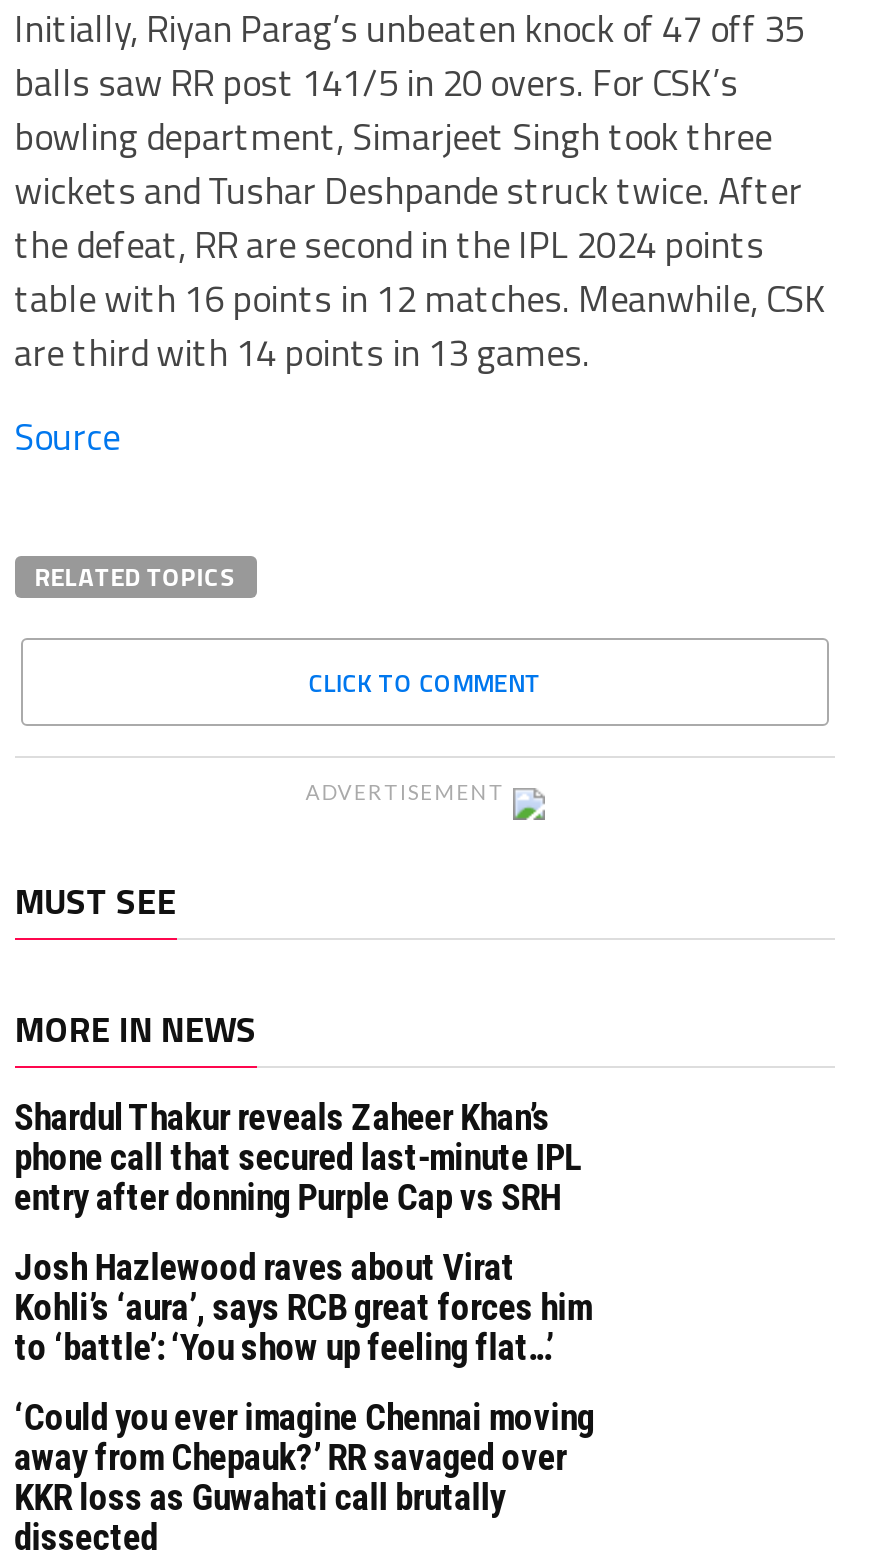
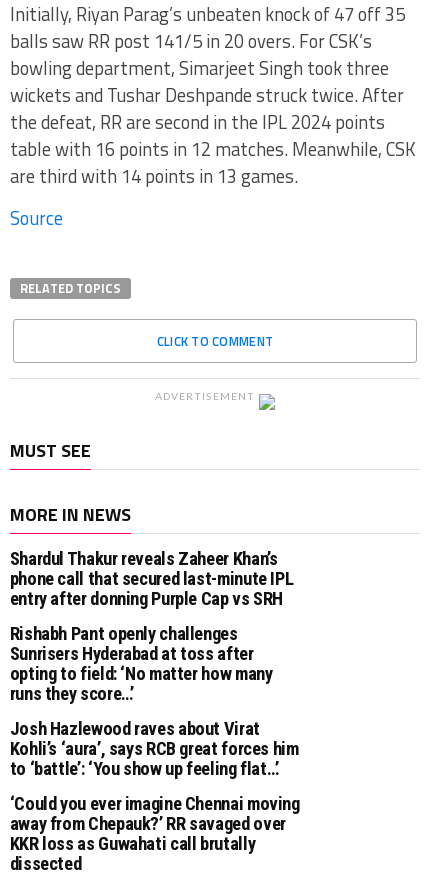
none -> [10,623,272,704] Rishabh Pant openly challenges | Sunrisers Hyderabad at toss after | opting to field: ‘No matter how many | runs they score…’

